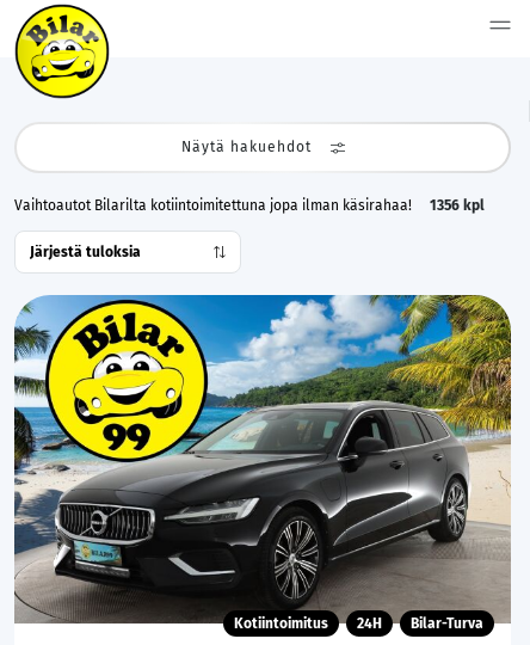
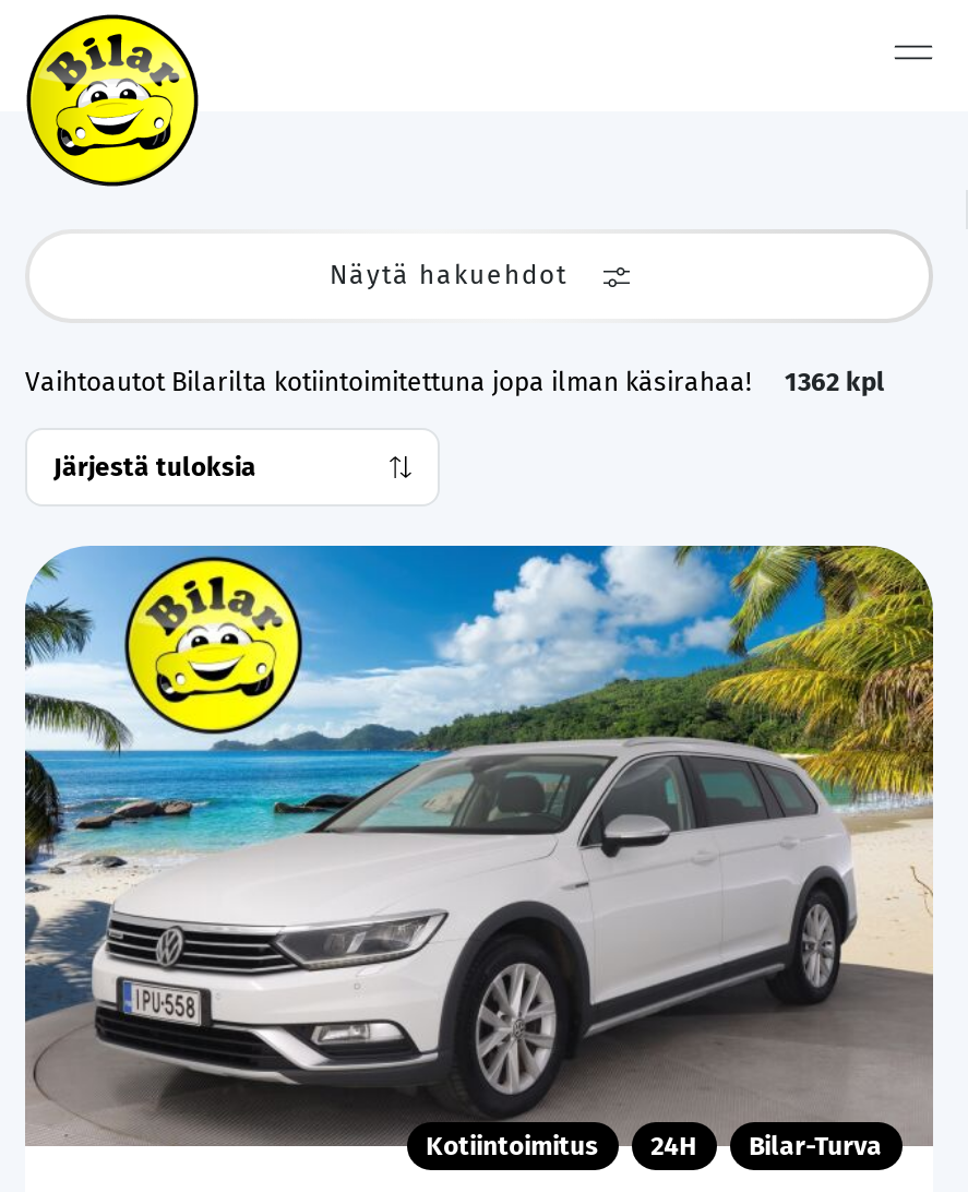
[14,197,485,214] Vaihtoautot Bilarilta kotiintoimitettuna jopa ilman käsirahaa! 1356 kpl -> [25,367,885,397] Vaihtoautot Bilarilta kotiintoimitettuna jopa ilman käsirahaa! 1362 kpl
[16,299,510,622] [image] -> [25,555,933,1146] [image]

